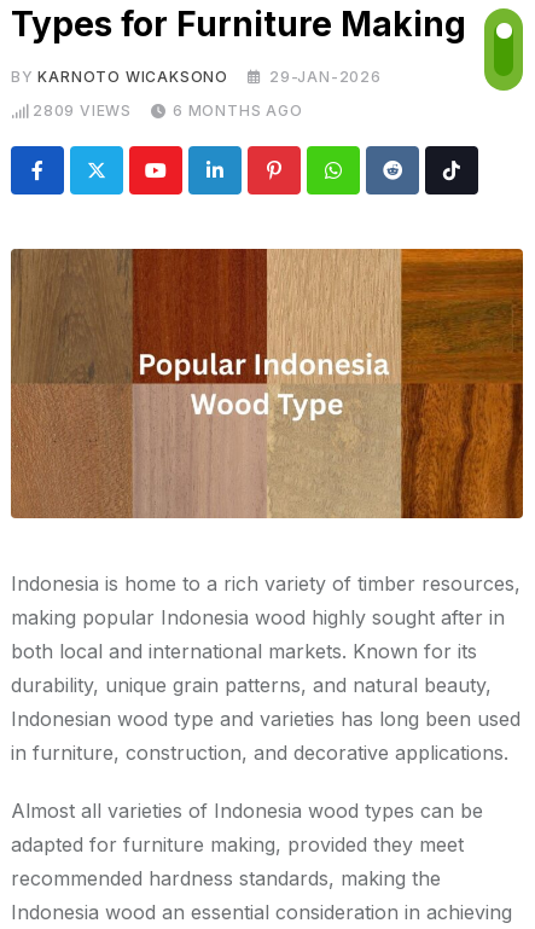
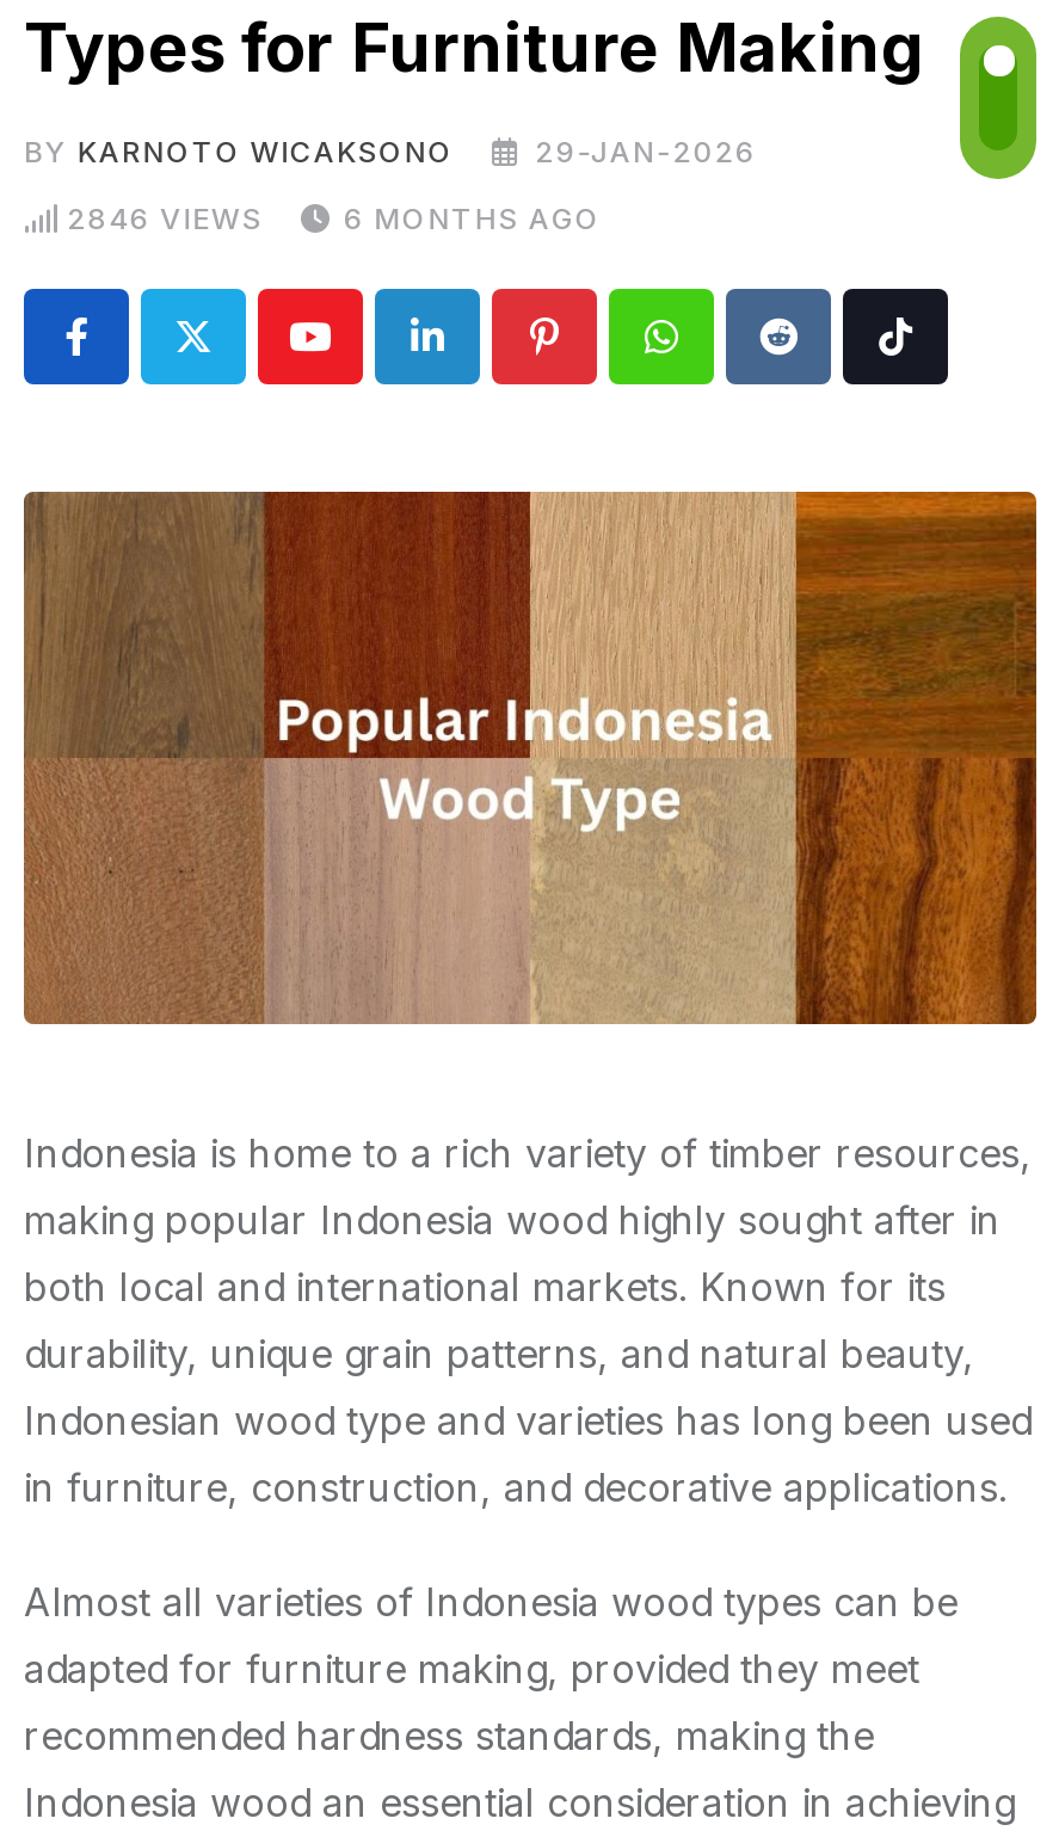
[33,102,132,120] 2809 VIEWS -> [67,201,263,237] 2846 VIEWS

